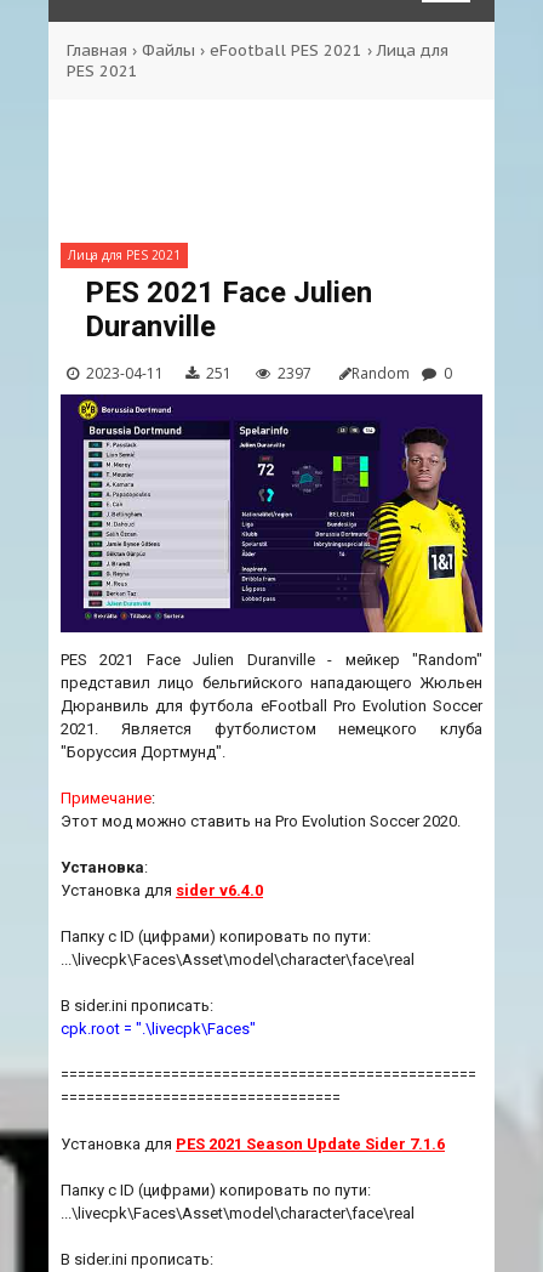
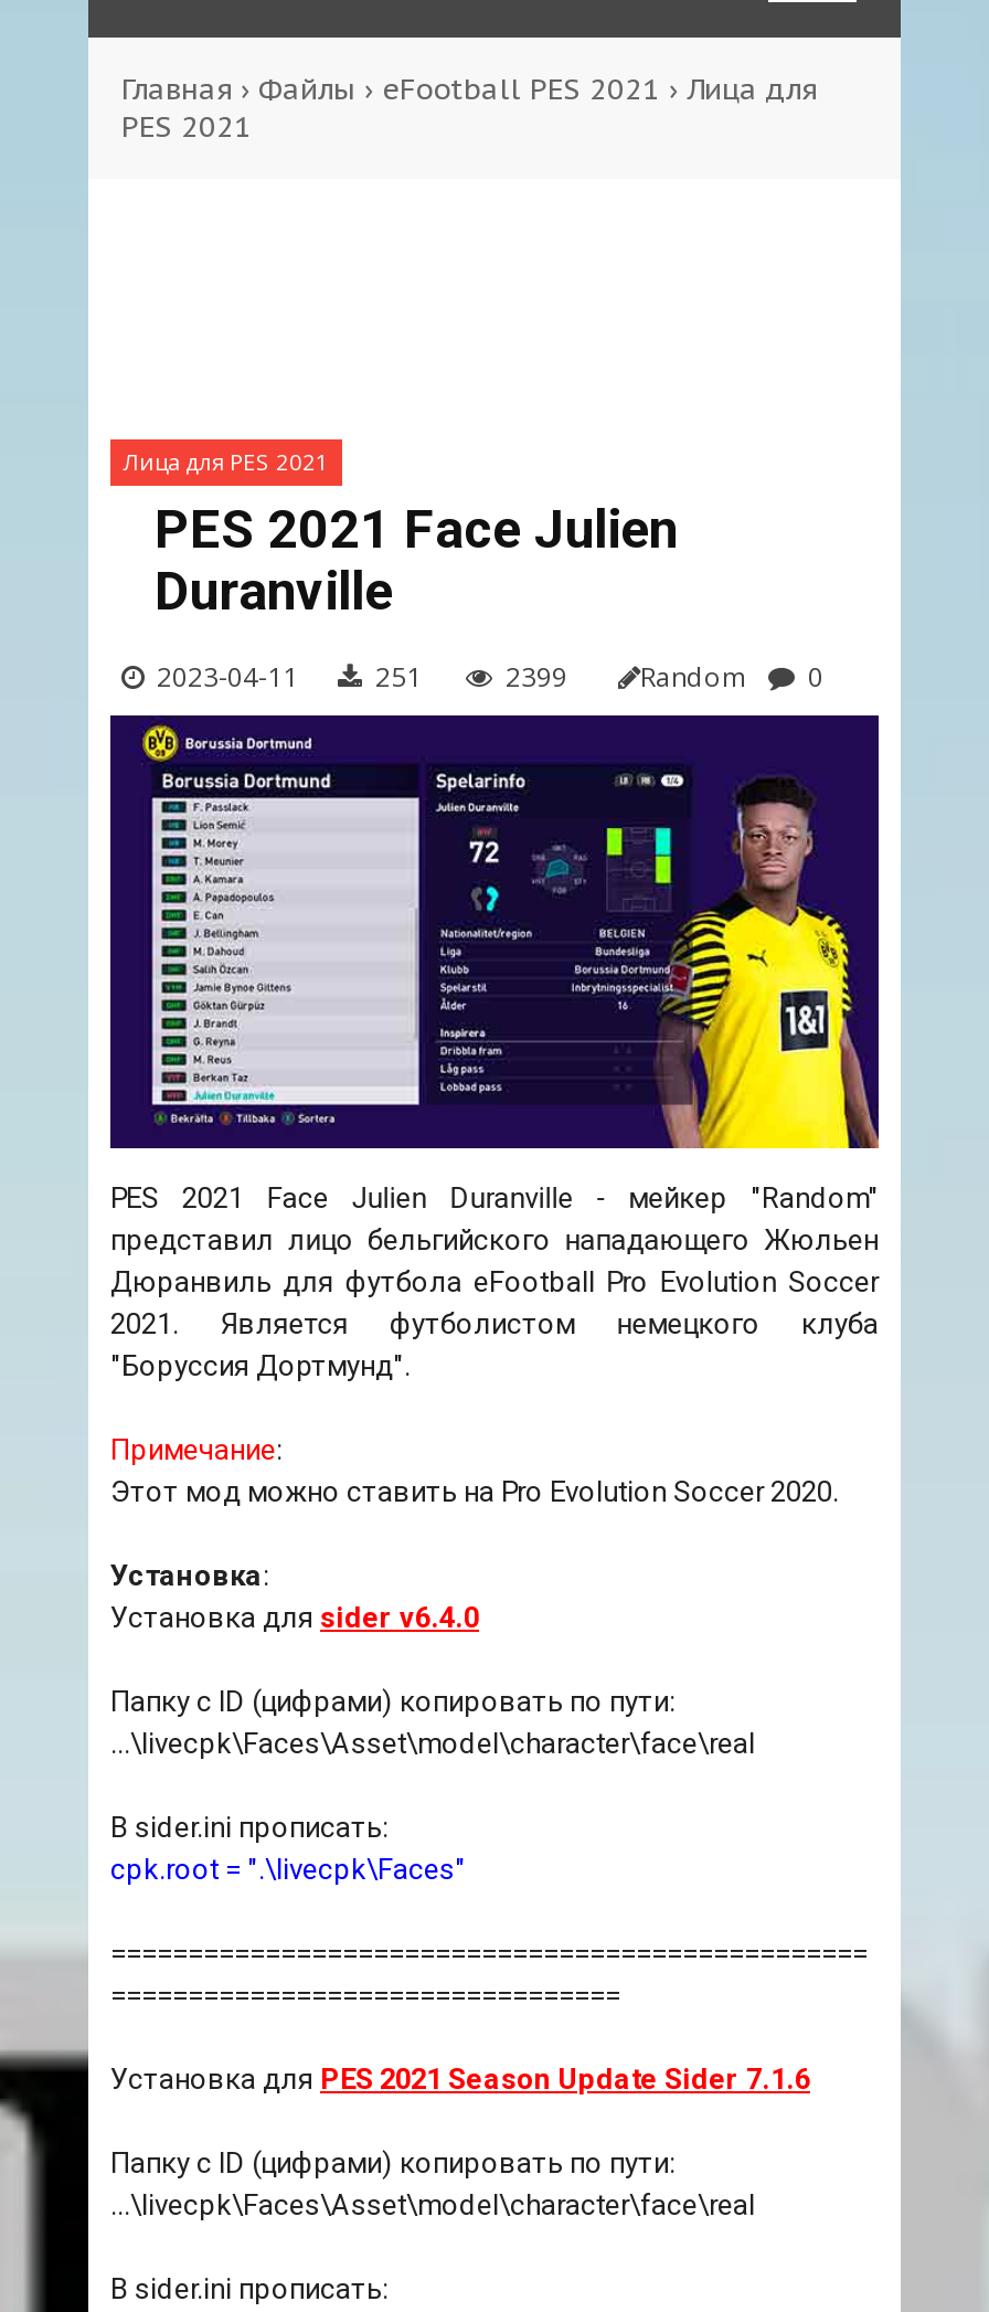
[274,363,452,384] 2397 Random 0 -> [499,659,823,696] 2399 Random 0

